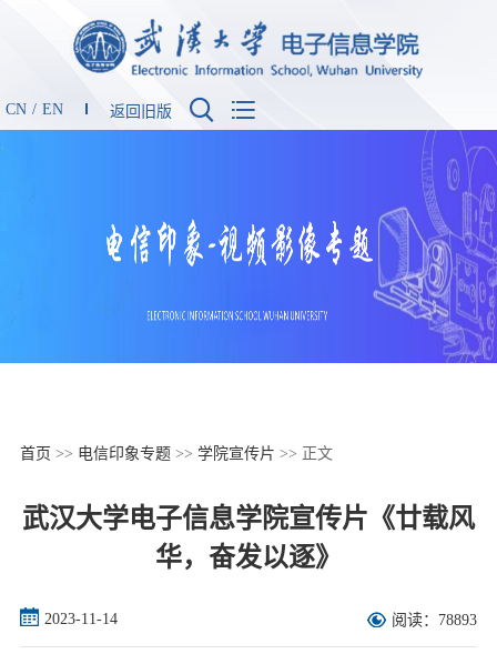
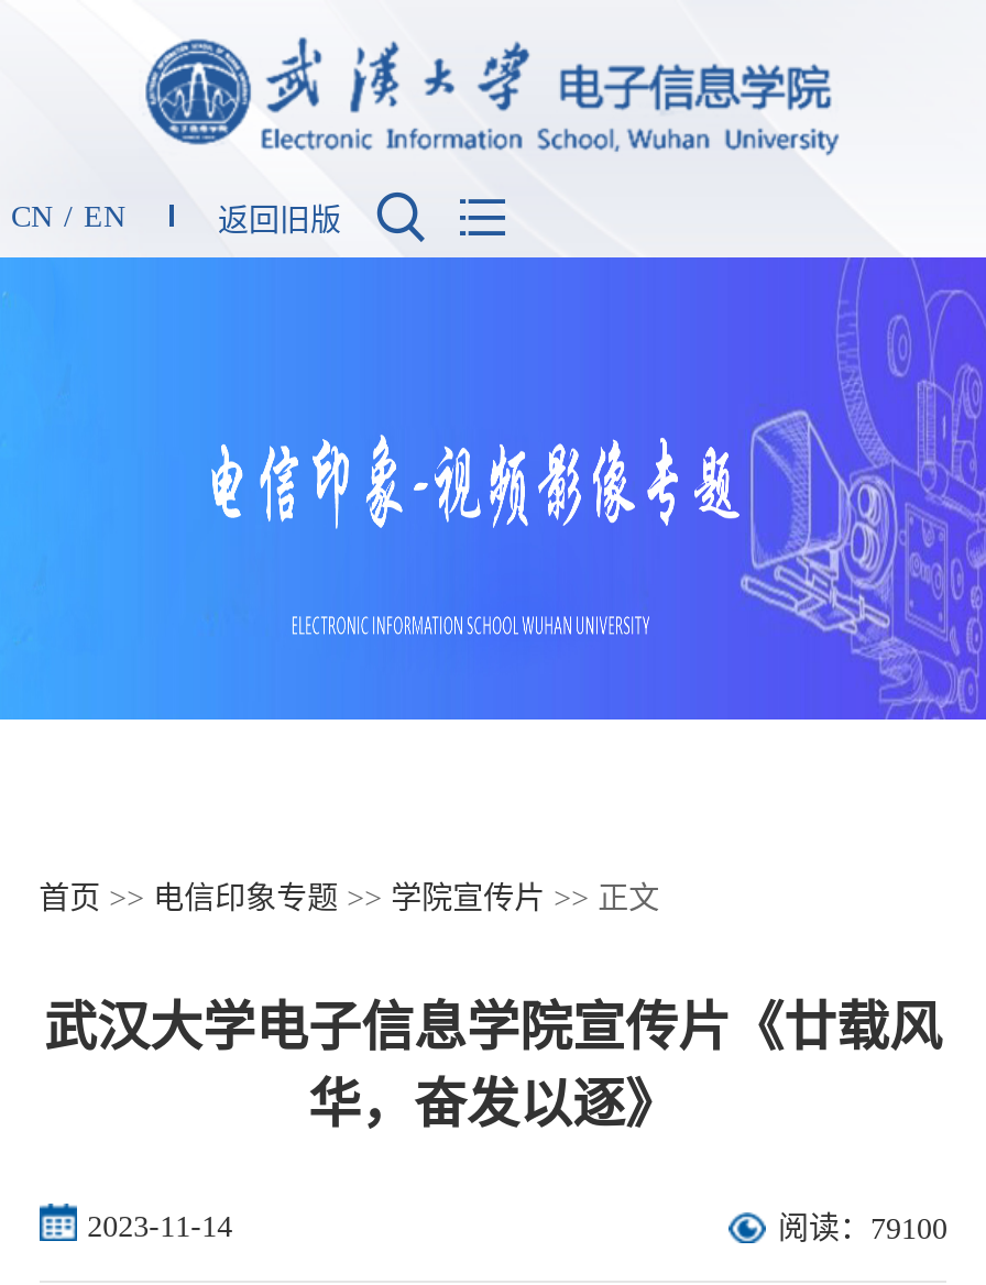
[392,612,477,629] 阅读：78893 -> [778,1213,947,1246] 阅读：79100

